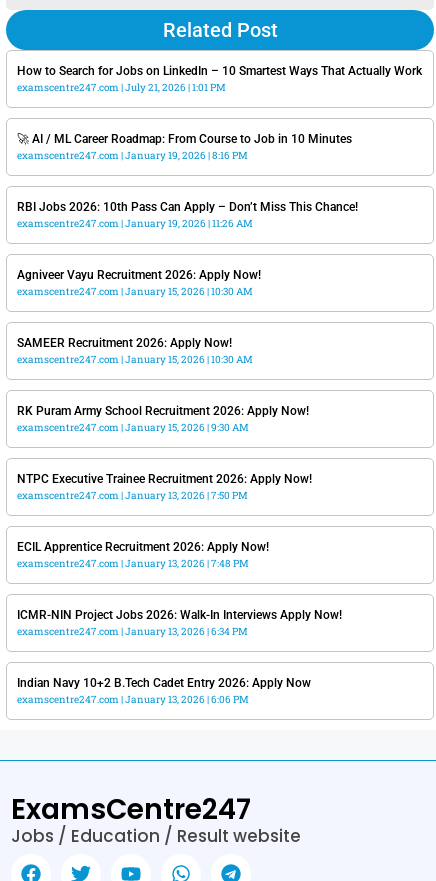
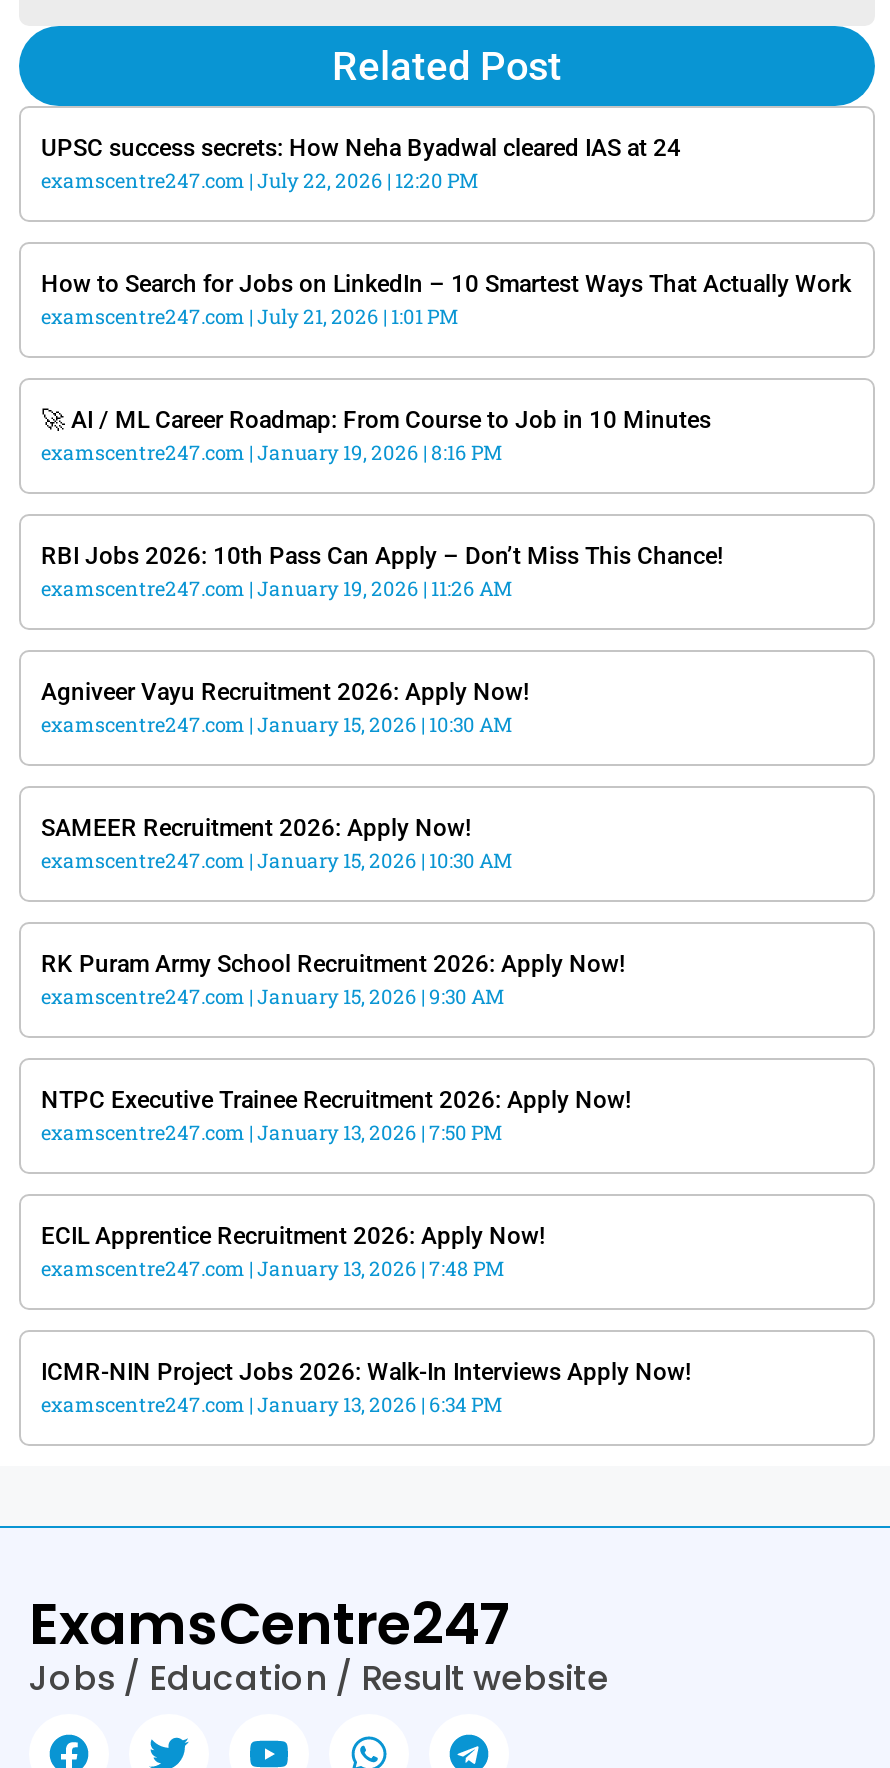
none -> [41,133,681,193] UPSC success secrets: How Neha Byadwal cleared IAS at 24 | examscentre247.com July 22, 2026 12:20 PM
moved [17,64,422,638] -> [41,269,851,1417]: How to Search for Jobs on LinkedIn – 10 Smartest Ways That Actually Work | examscentre247.com July 21, 2026 1:01 PM | examscentre247.com January 19, 2026 8:16 PM | ... | ICMR-NIN Project Jobs 2026: Walk-In Interviews Apply Now! | examscentre247.com January 13, 2026 6:34 PM
[17,676,311,706] Indian Navy 10+2 B.Tech Cadet Entry 2026: Apply Now | examscentre247.com January 13, 2026 6:06 PM -> none

